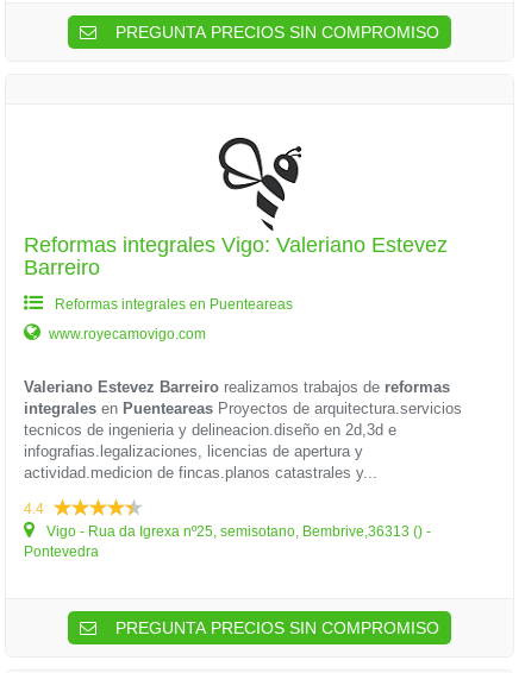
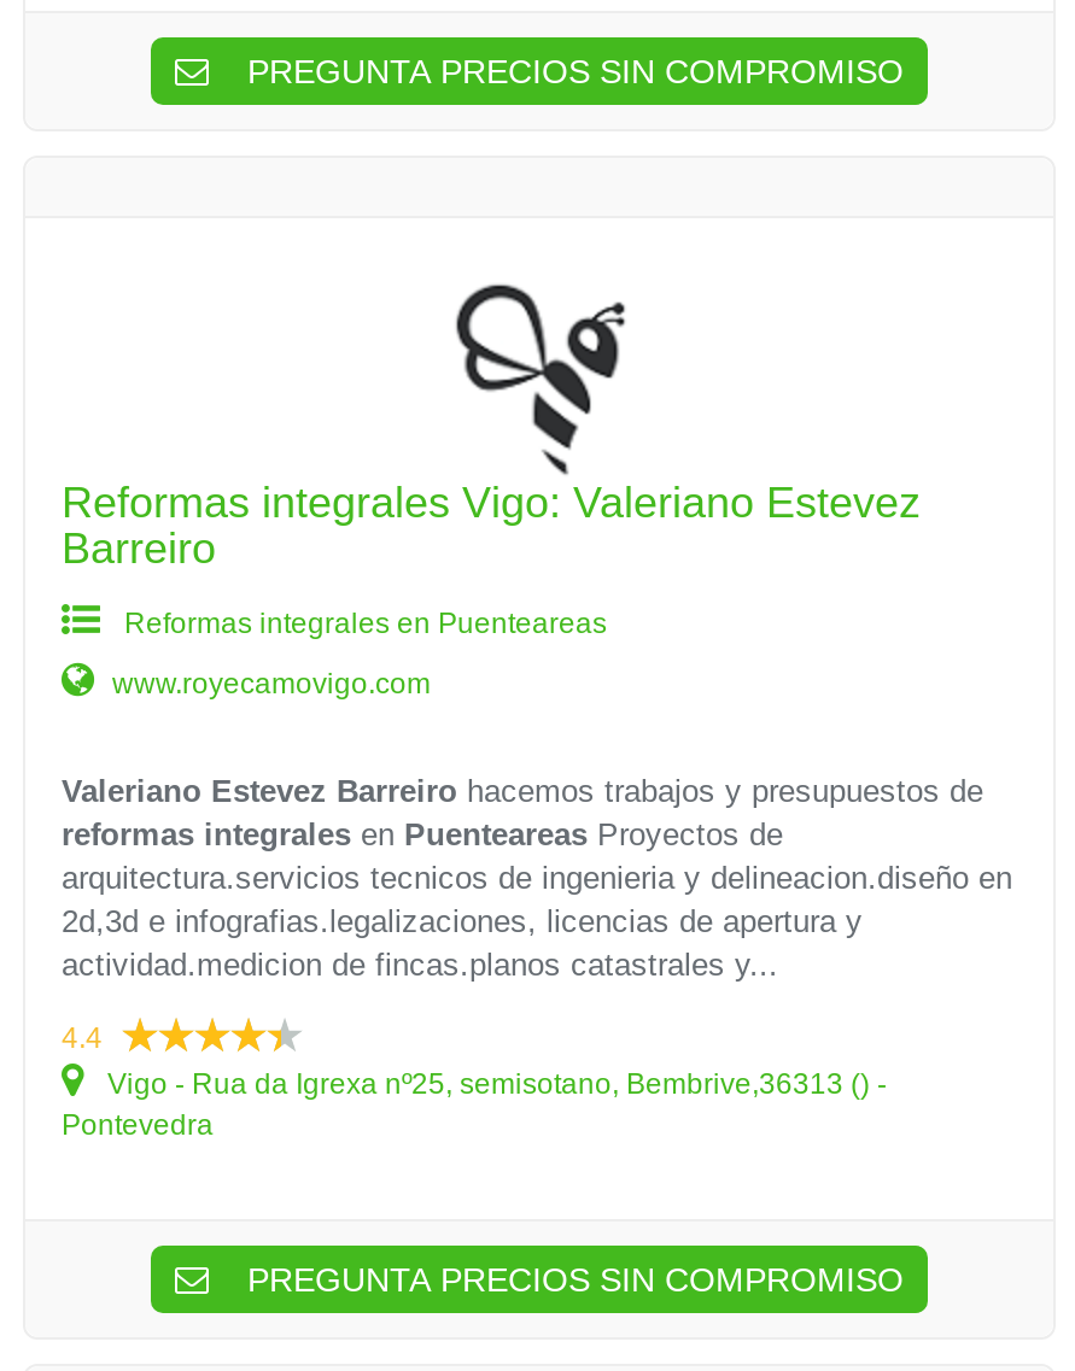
[24,378,462,460] Valeriano Estevez Barreiro realizamos trabajos de reformas | integrales en Puenteareas Proyectos de arquitectura.servicios | tecnicos de ingenieria y delineacion.diseño en 2d,3d e | infografias.legalizaciones, licencias de apertura y -> [62,773,1012,939] Valeriano Estevez Barreiro hacemos trabajos y presupuestos de | reformas integrales en Puenteareas Proyectos de | arquitectura.servicios tecnicos de ingenieria y delineacion.diseño en | 2d,3d e infografias.legalizaciones, licencias de apertura y

